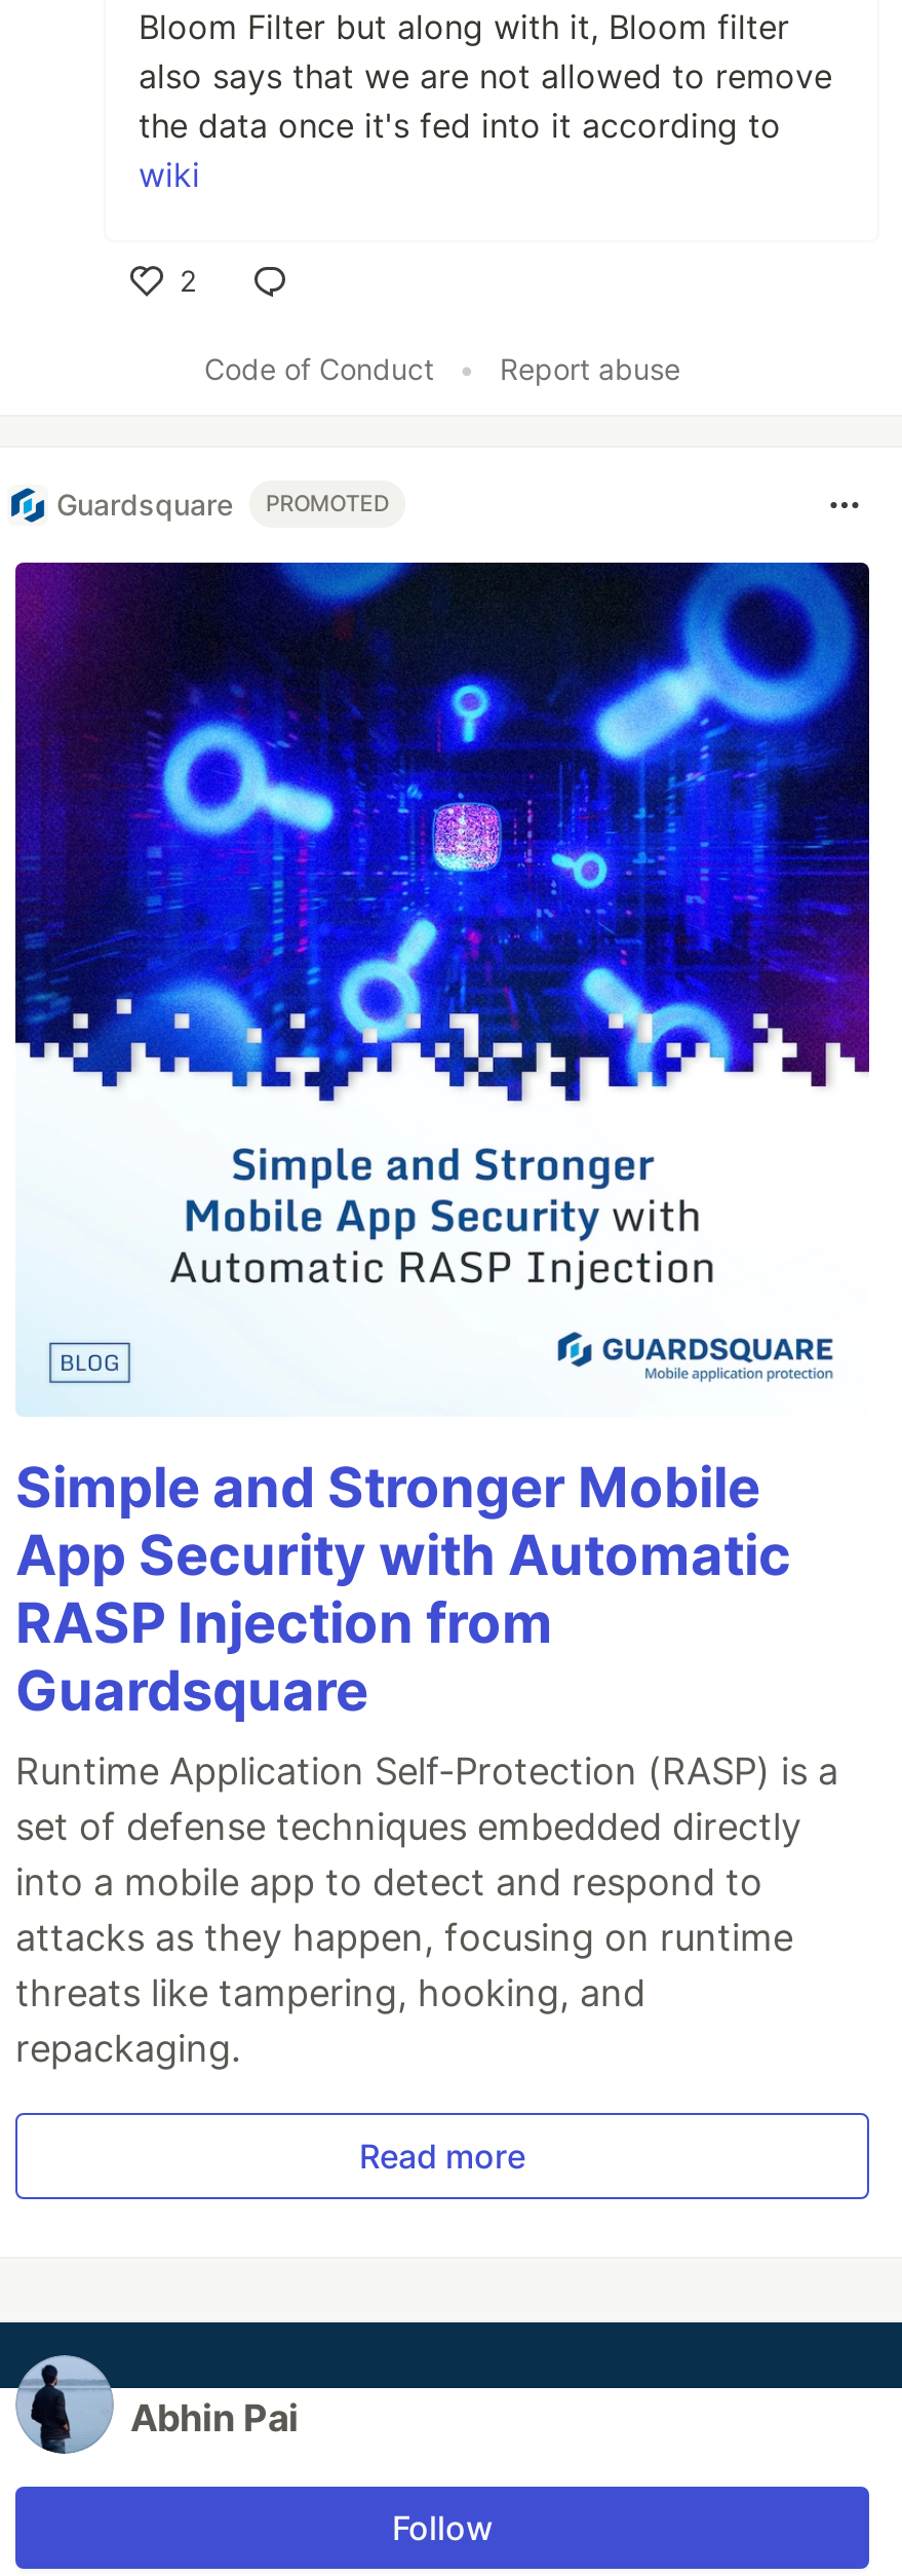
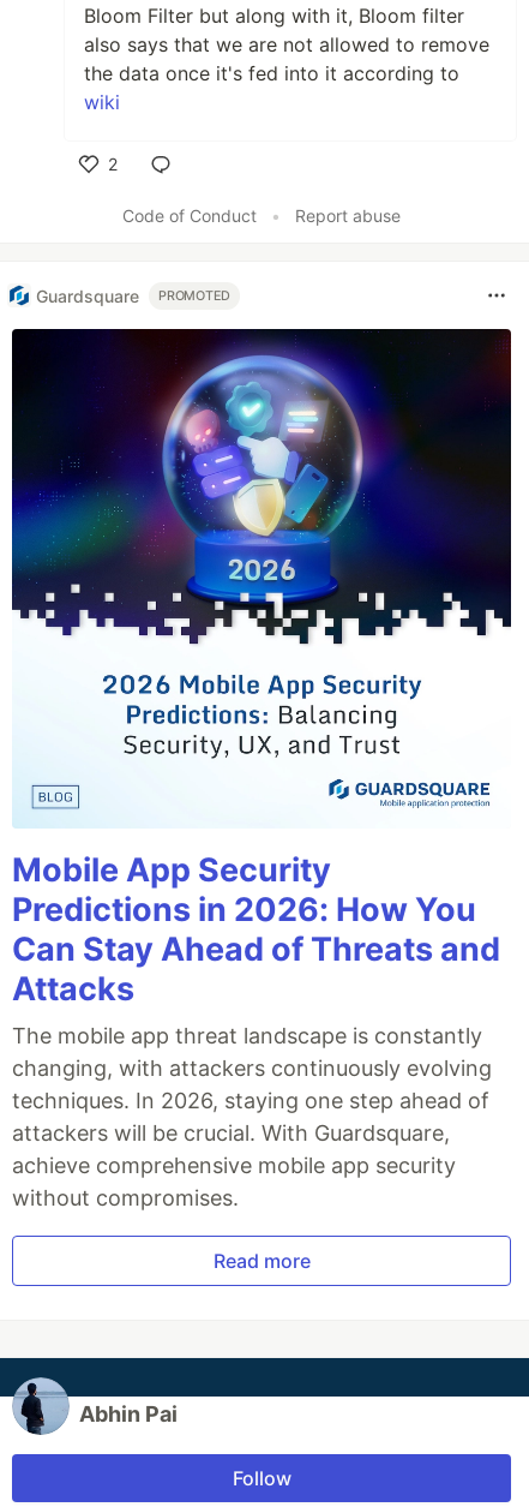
[13,561,871,1103] [image] -> [11,328,512,645] [image]
[169,1146,715,1296] [image] -> [102,671,422,759] [image]
[15,1454,838,2070] Simple and Stronger Mobile | App Security with Automatic | RASP Injection from | Guardsquare | Runtime Application Self-Protection (RASP) is a | set of defense techniques embedded directly | into a mobile app to detect and respond to | attacks as they happen, focusing on runtime | threats like tampering, hooking, and | repackaging. -> [12,850,500,1210] Mobile App Security | Predictions in 2026: How You | Can Stay Ahead of Threats and | Attacks | The mobile app threat landscape is constantly | changing, with attackers continuously evolving | techniques. In 2026, staying one step ahead of | attackers will be crucial. With Guardsquare, | achieve comprehensive mobile app security | without compromises.

